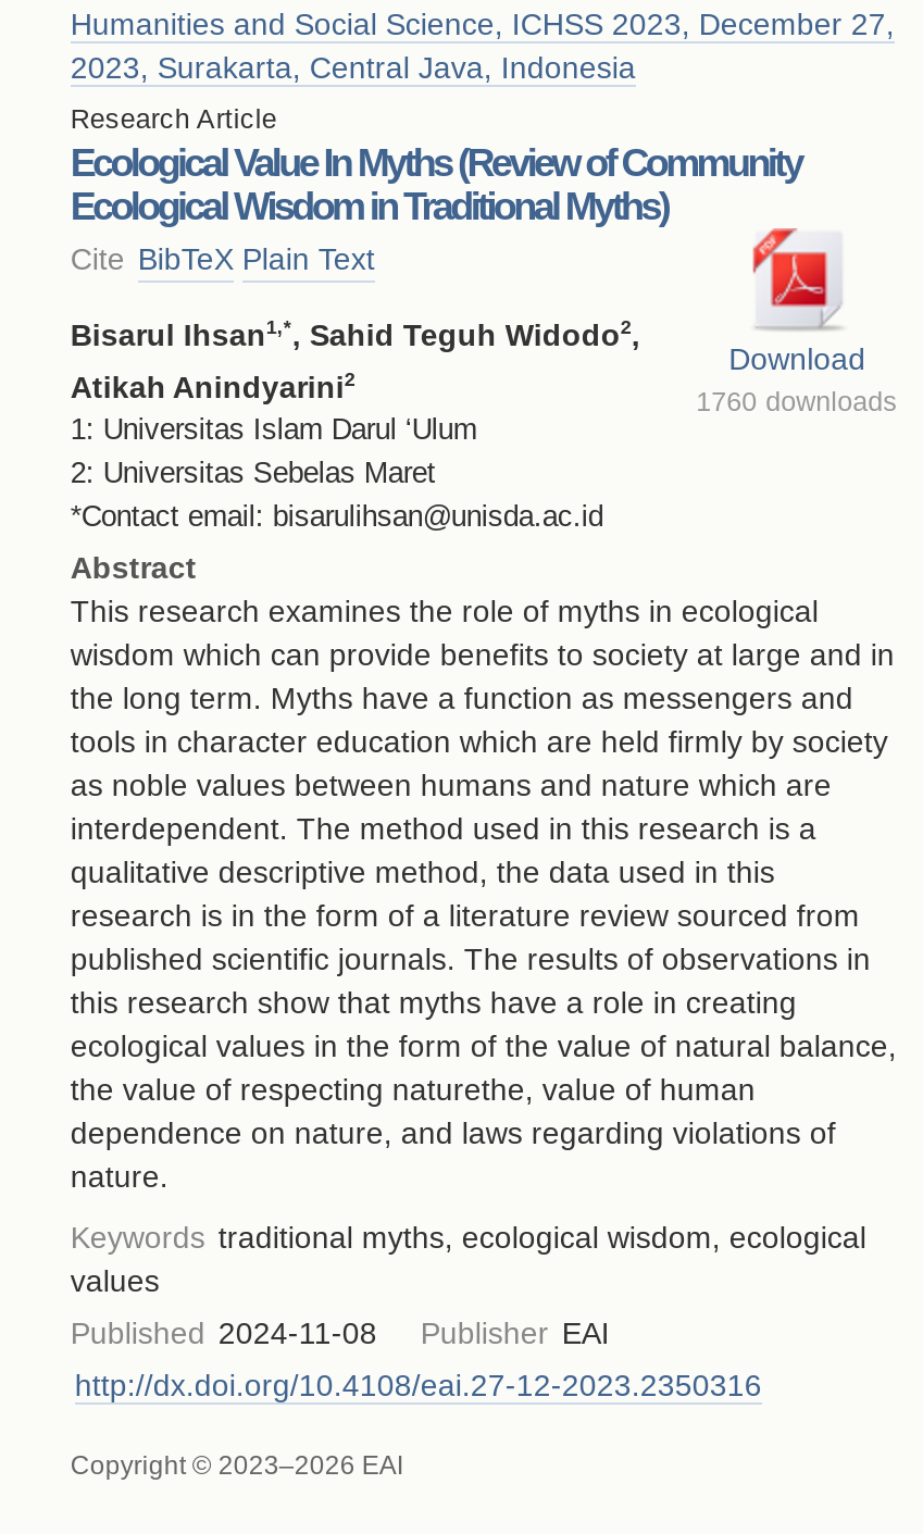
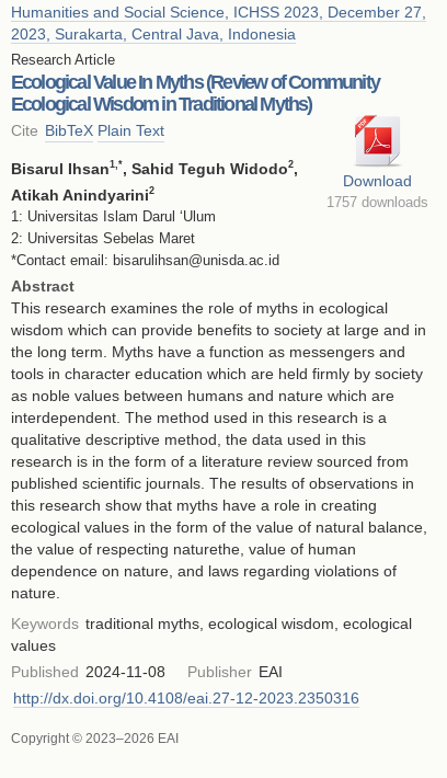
[696,386,898,417] 1760 downloads -> [326,195,428,210] 1757 downloads

